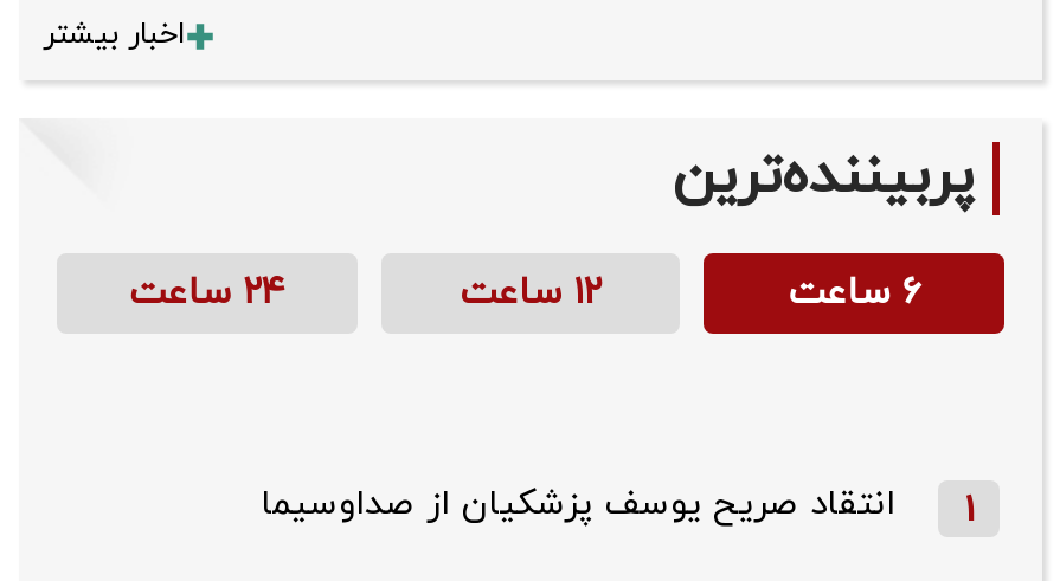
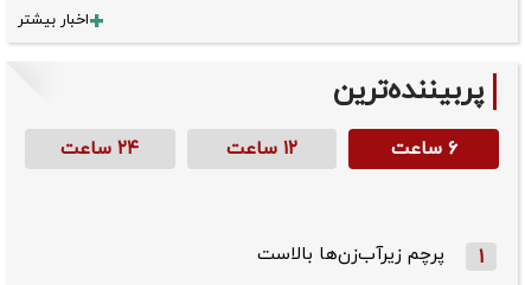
[261,481,895,531] انتقاد صریح یوسف پزشکیان از صداوسیما -> [257,243,444,267] پرچم زیرآب‌زن‌ها بالاست

